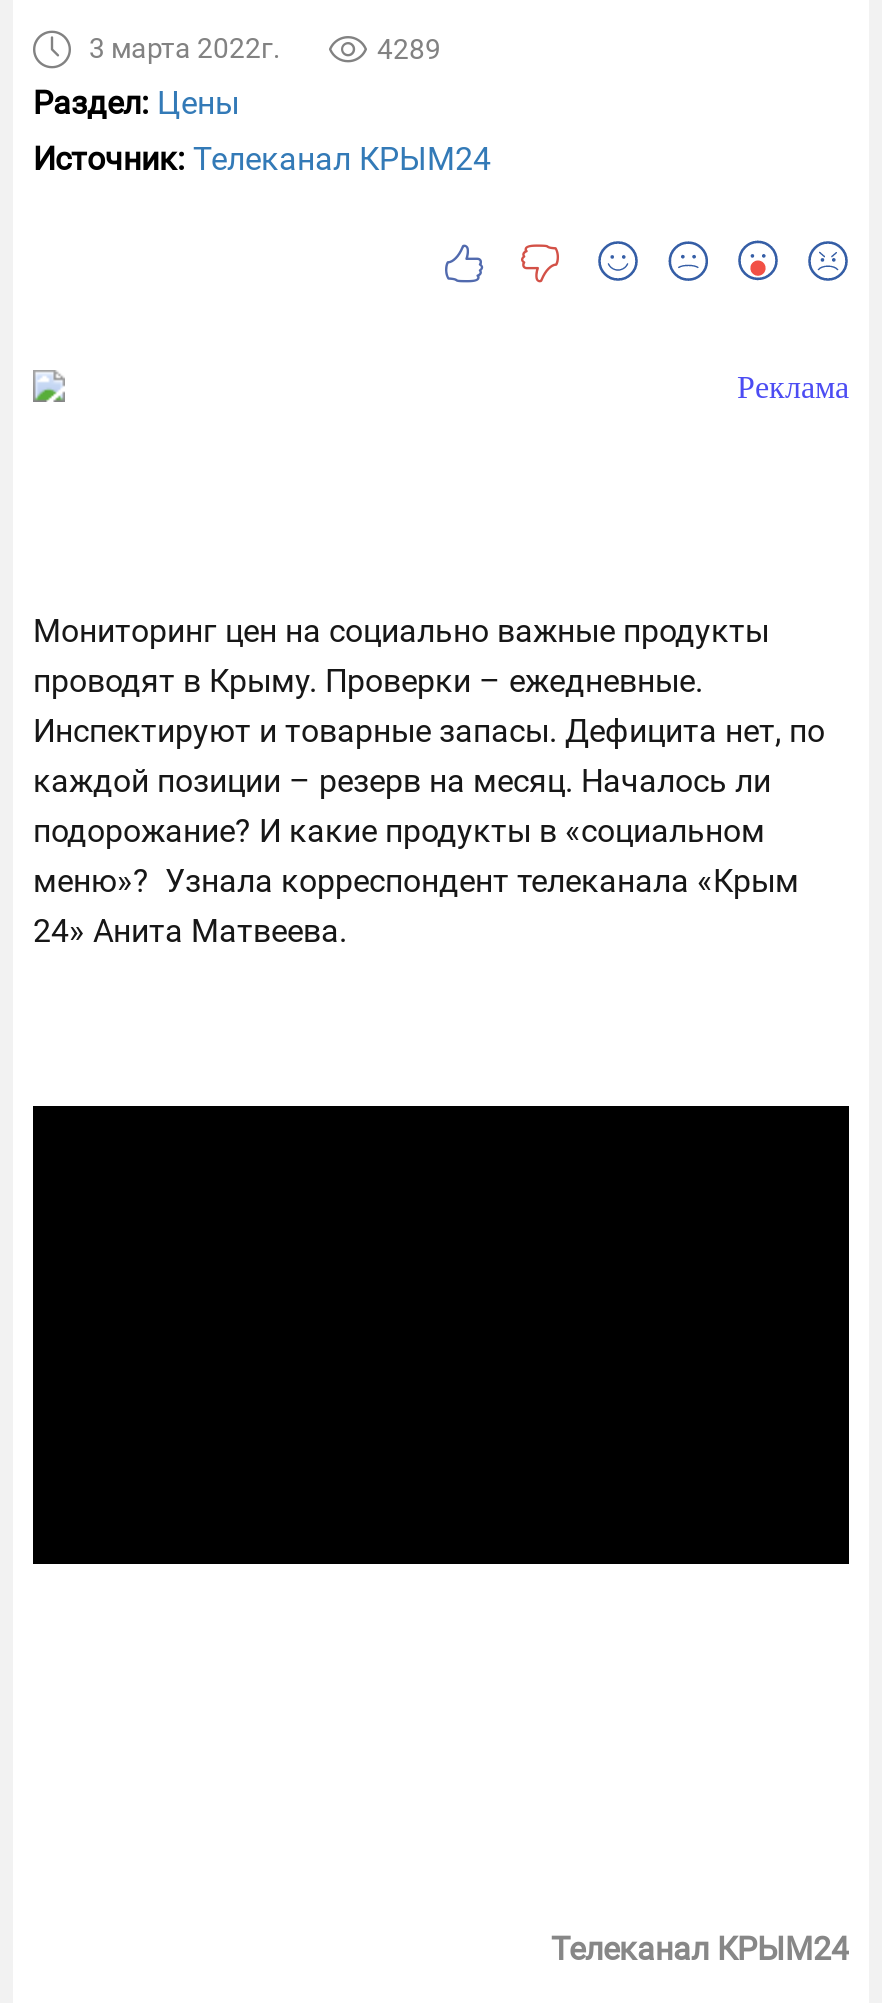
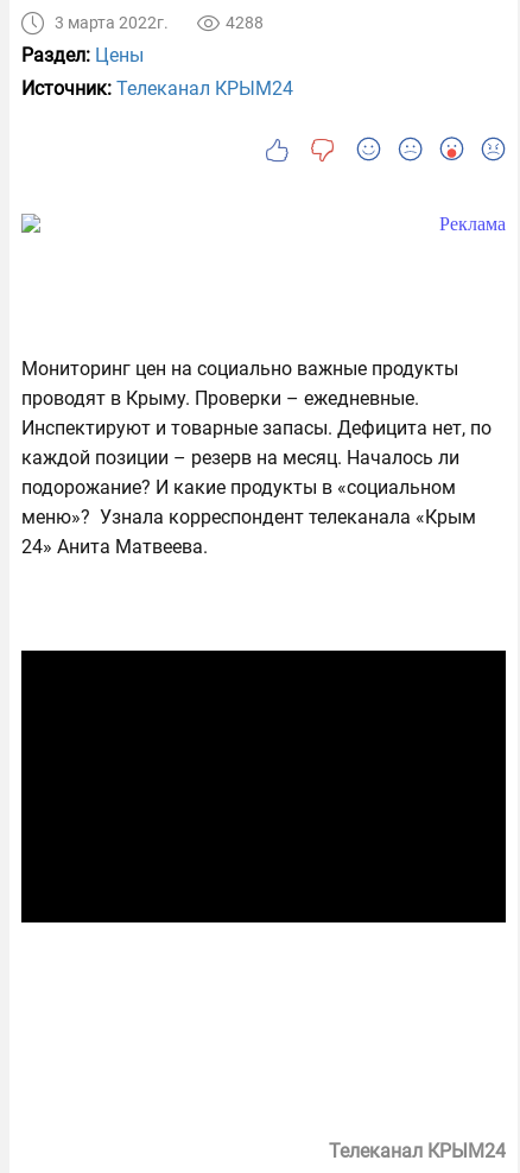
[377,33,441,65] 4289 -> [226,13,264,32] 4288

